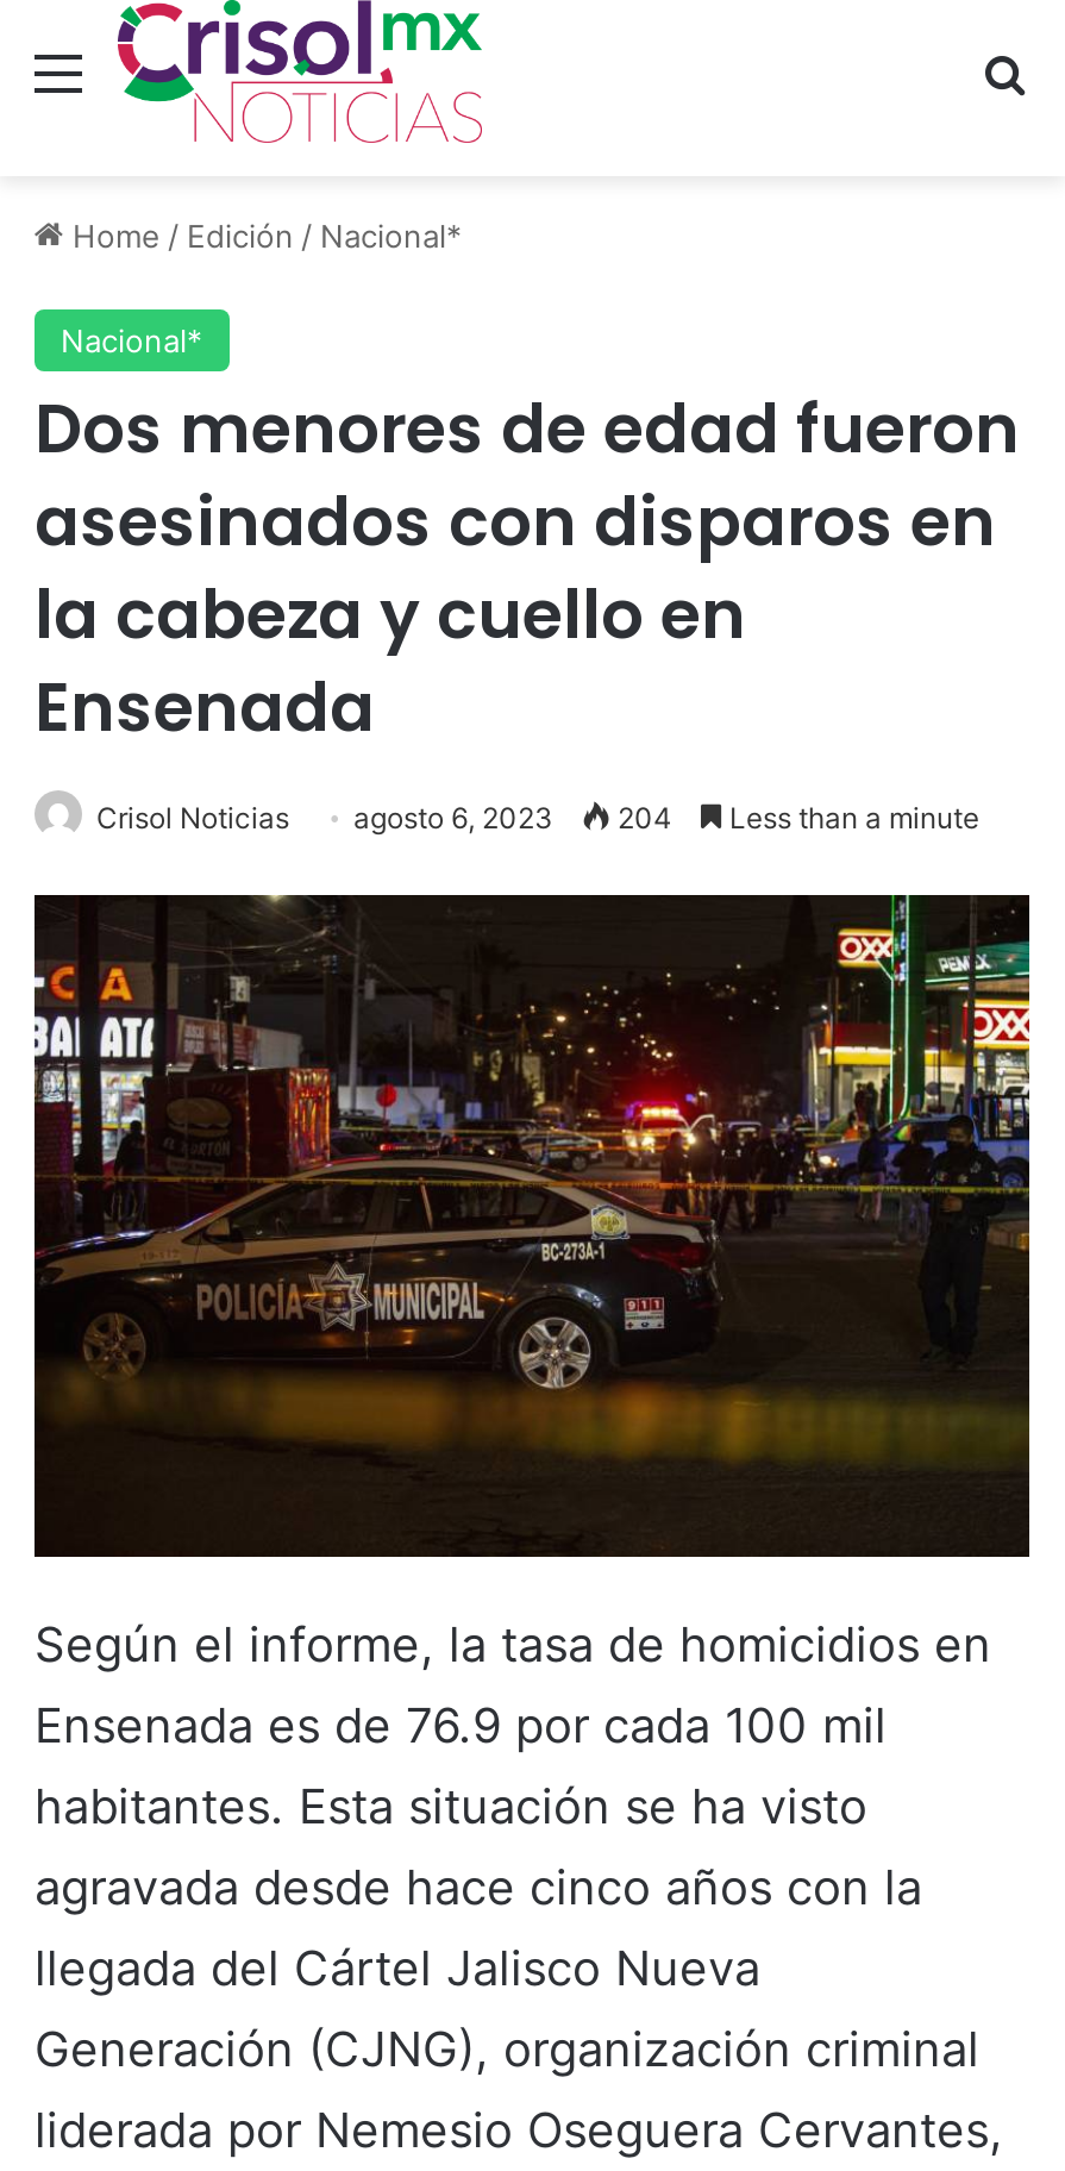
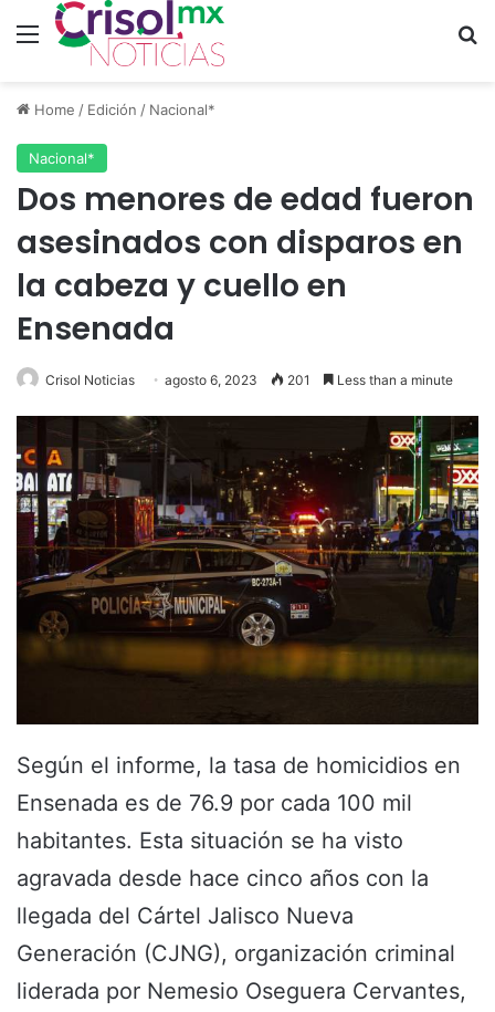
[96,800,979,836] Crisol Noticias agosto 6, 2023 204 Less than a minute -> [45,372,453,388] Crisol Noticias agosto 6, 2023 201 Less than a minute

